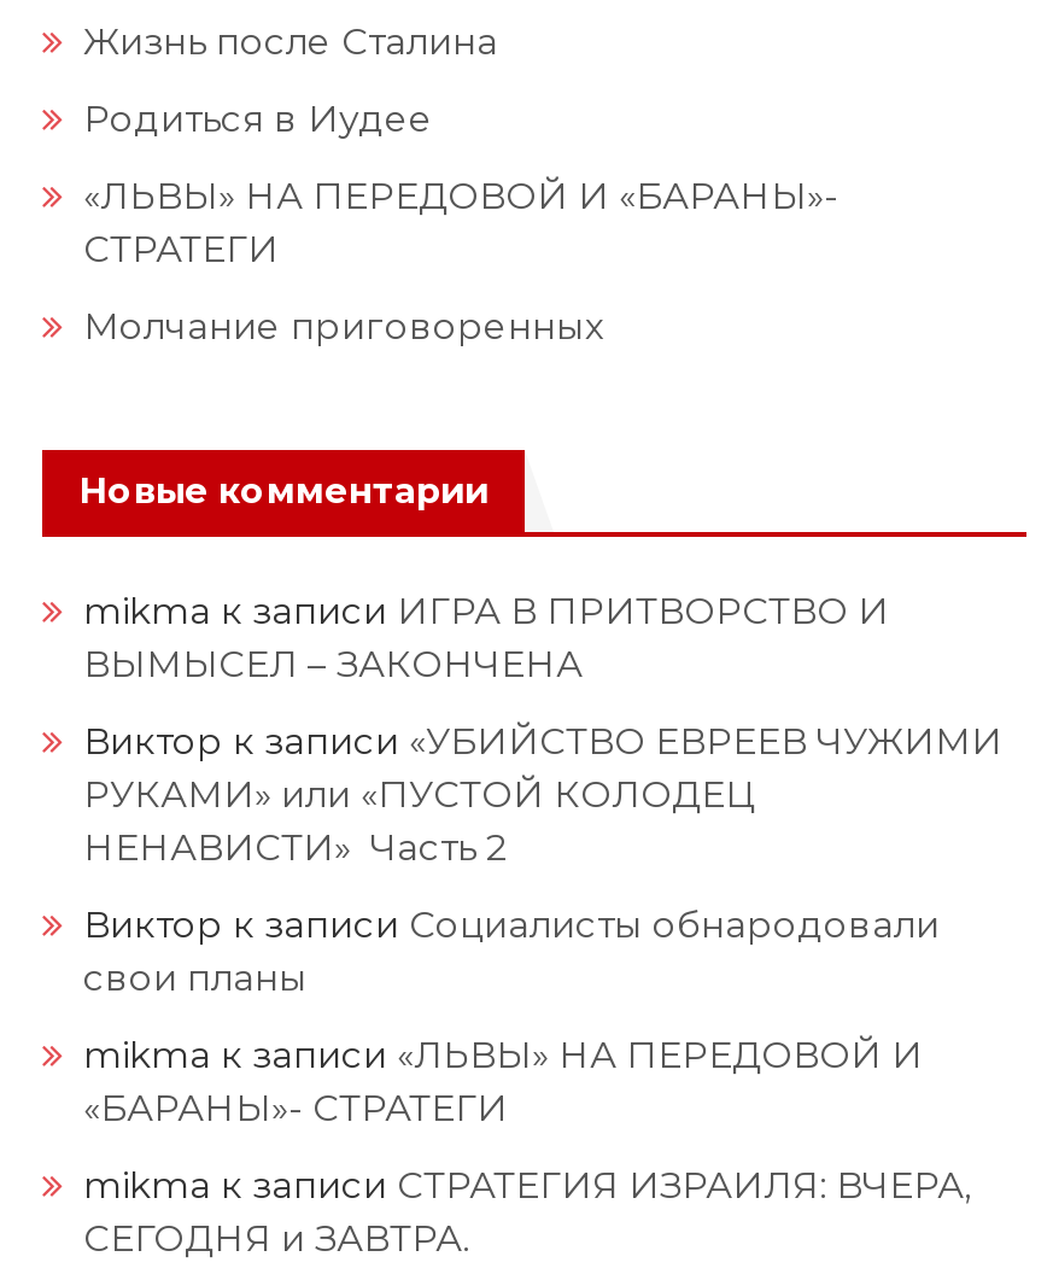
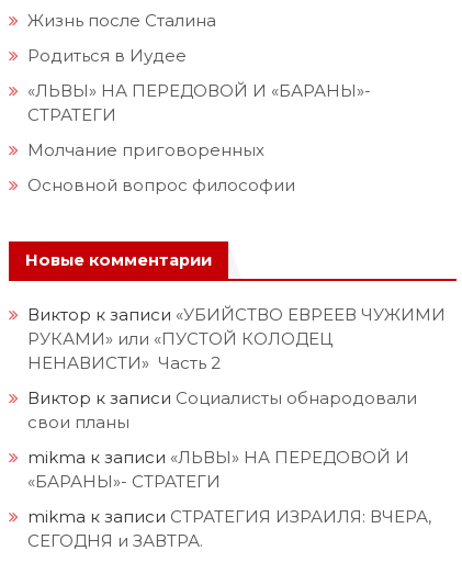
none -> [27,174,295,195] Основной вопрос философии
moved [78,469,489,512] -> [25,250,212,270]: Новые комментарии
[83,587,889,686] mikma к записи ИГРА В ПРИТВОРСТВО И | ВЫМЫСЕЛ – ЗАКОНЧЕНА -> none

